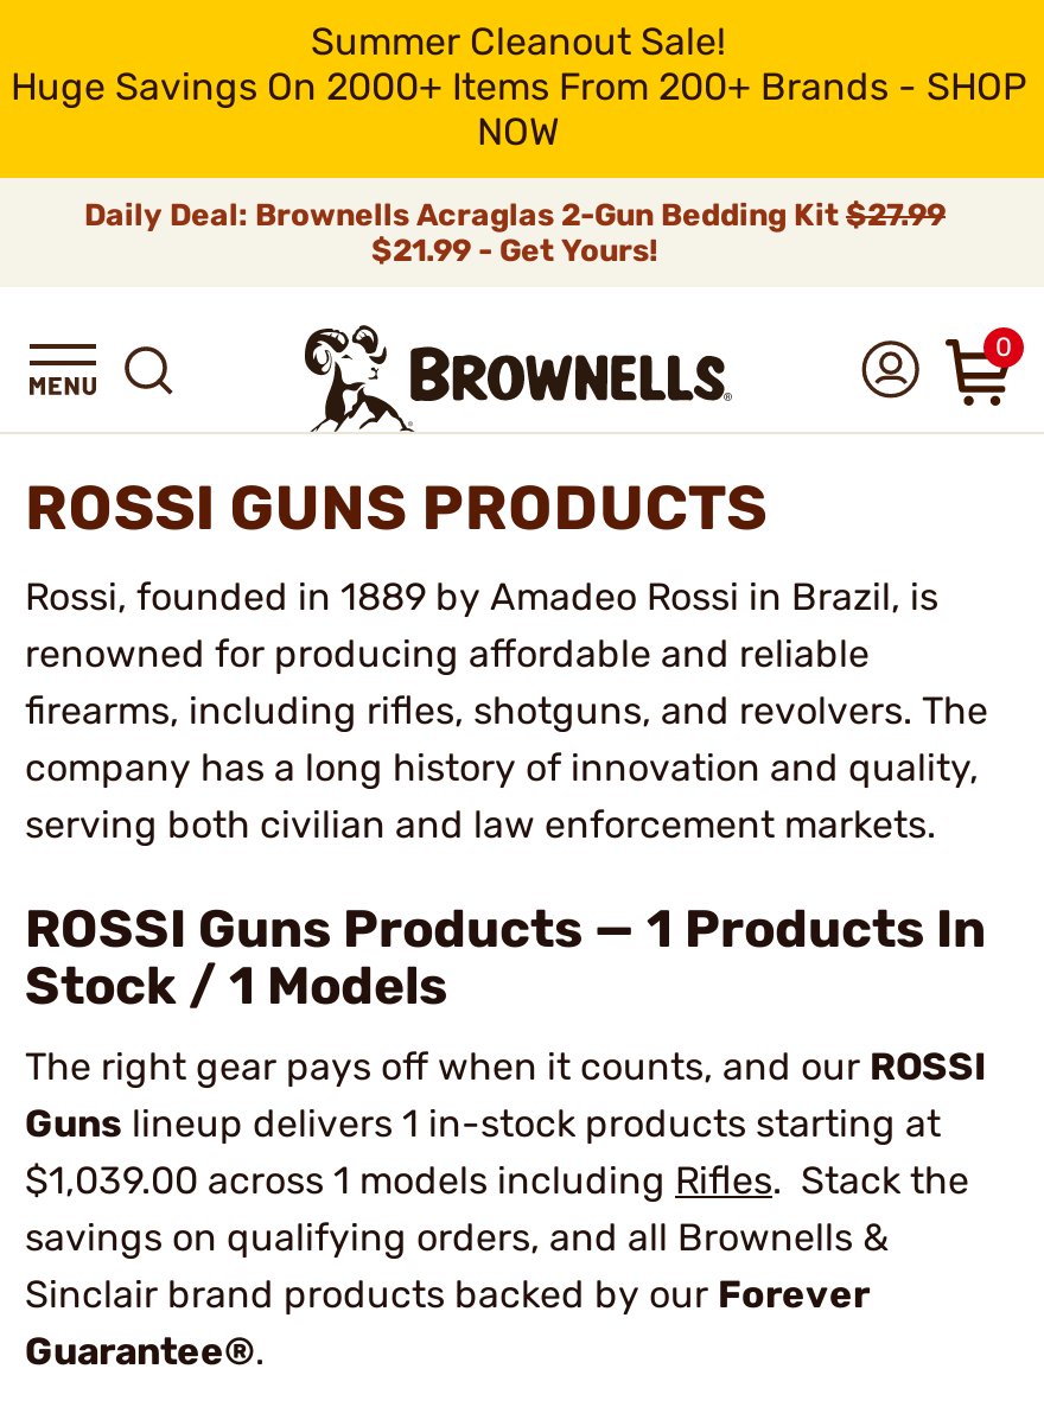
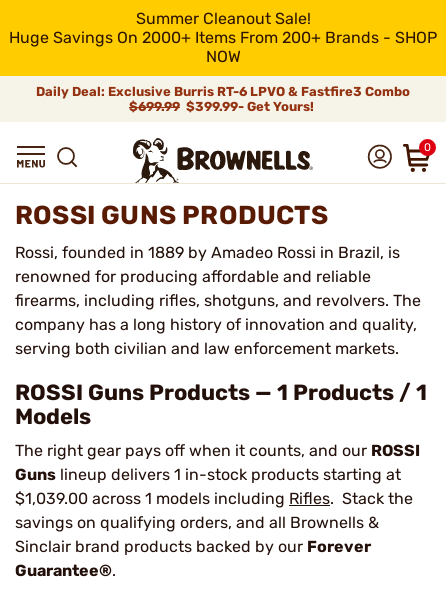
[84,197,946,268] Daily Deal: Brownells Acraglas 2-Gun Bedding Kit $27.99 | $21.99 - Get Yours! -> [36,84,410,114] Daily Deal: Exclusive Burris RT-6 LPVO & Fastfire3 Combo | $699.99 $399.99- Get Yours!
[25,897,986,1018] ROSSI Guns Products — 1 Products In | Stock / 1 Models -> [15,379,427,430] ROSSI Guns Products — 1 Products / 1 | Models

